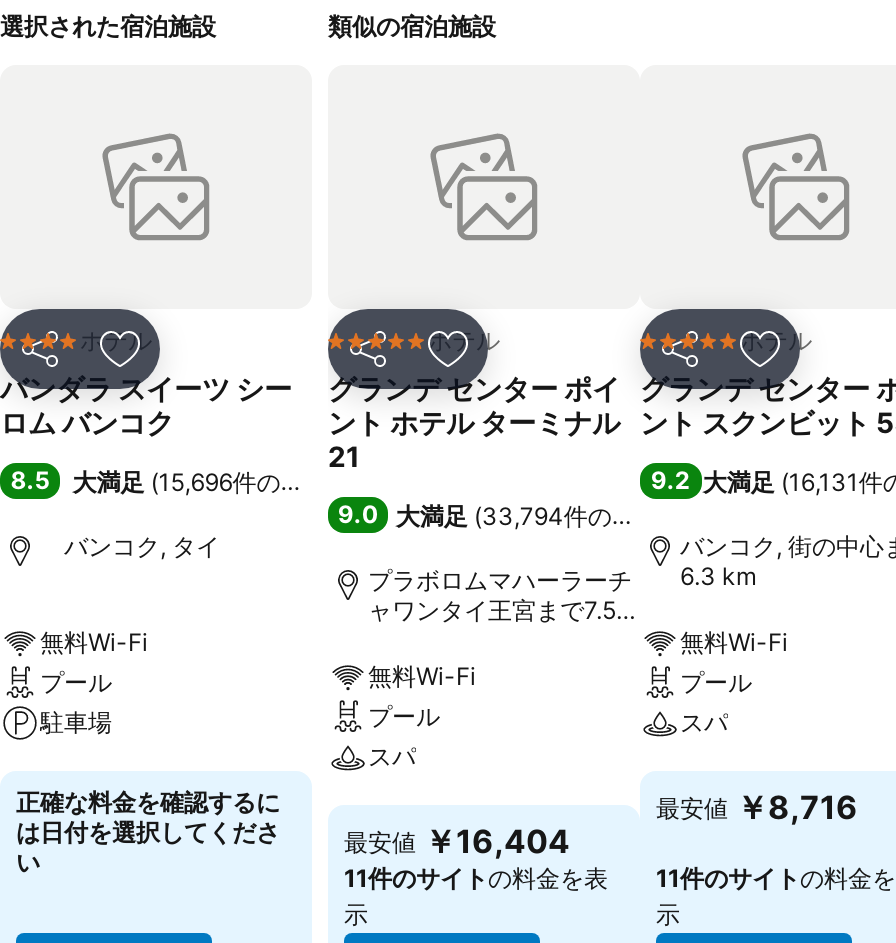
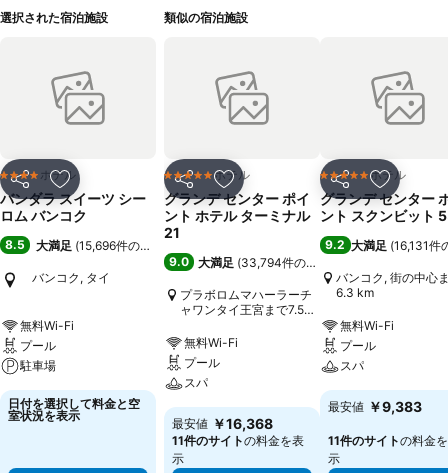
[16,787,280,877] 正確な料金を確認するに | は日付を選択してくださ | い -> [8,396,140,423] 日付を選択して料金と空 | 室状況を表示
[656,787,858,827] 最安値 ￥8,716 -> [328,398,422,415] 最安値 ￥9,383
[344,821,570,861] 最安値 ￥16,404 -> [172,415,273,432] 最安値 ￥16,368

